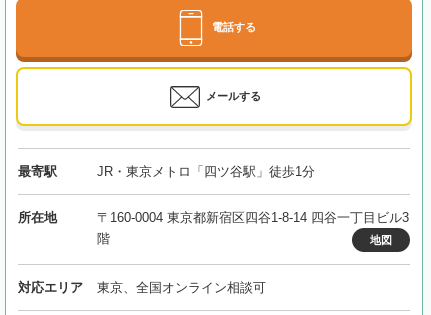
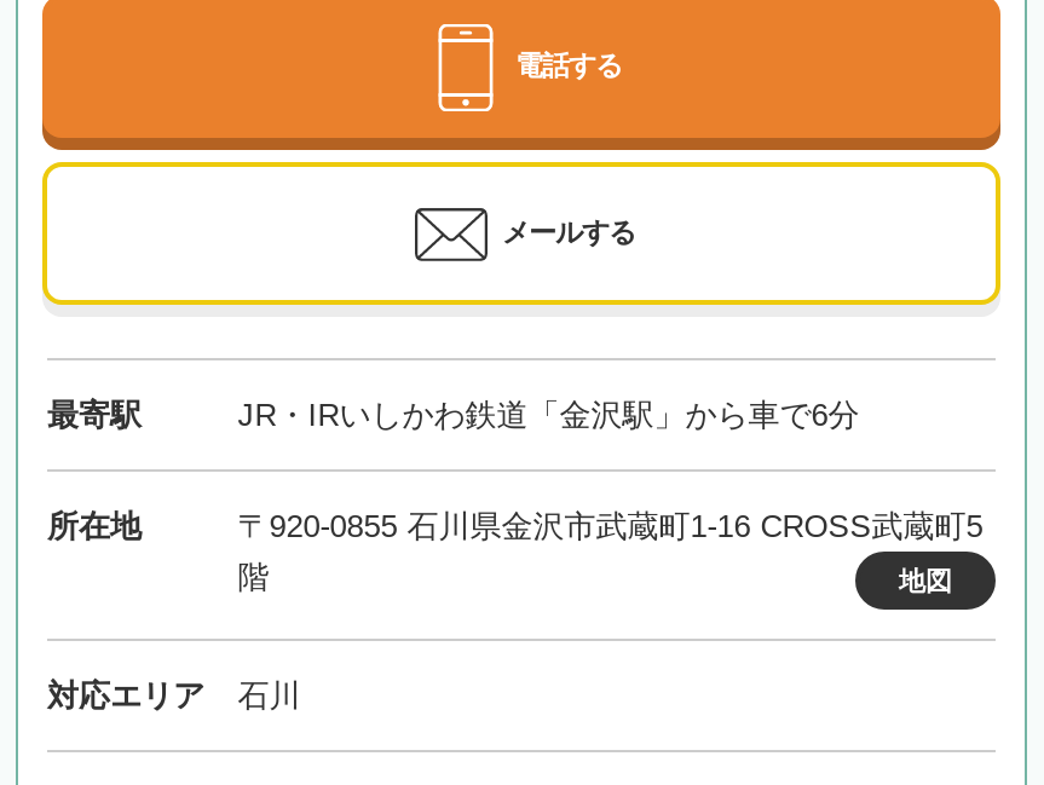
[97,164,315,179] JR・東京メトロ「四ツ谷駅」徒歩1分 -> [238,398,859,434] JR・IRいしかわ鉄道「金沢駅」から車で6分
[97,210,409,225] 〒160-0004 東京都新宿区四谷1-8-14 四谷一丁目ビル3 -> [238,509,983,545] 〒920-0855 石川県金沢市武蔵町1-16 CROSS武蔵町5
[97,280,266,295] 東京、全国オンライン相談可 -> [238,678,300,715] 石川

